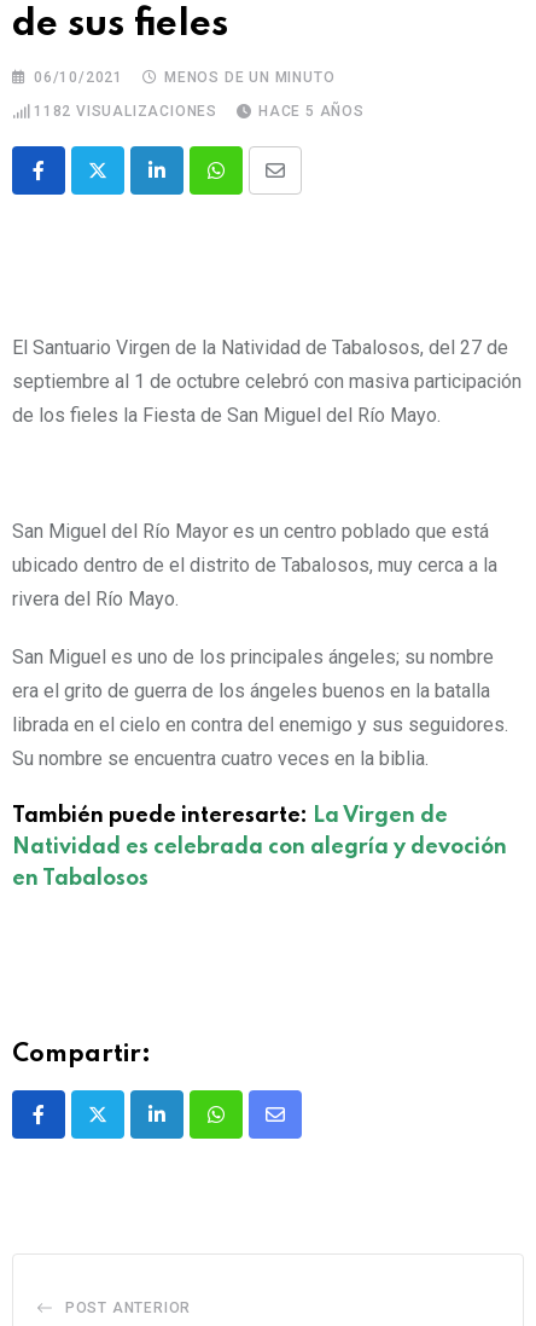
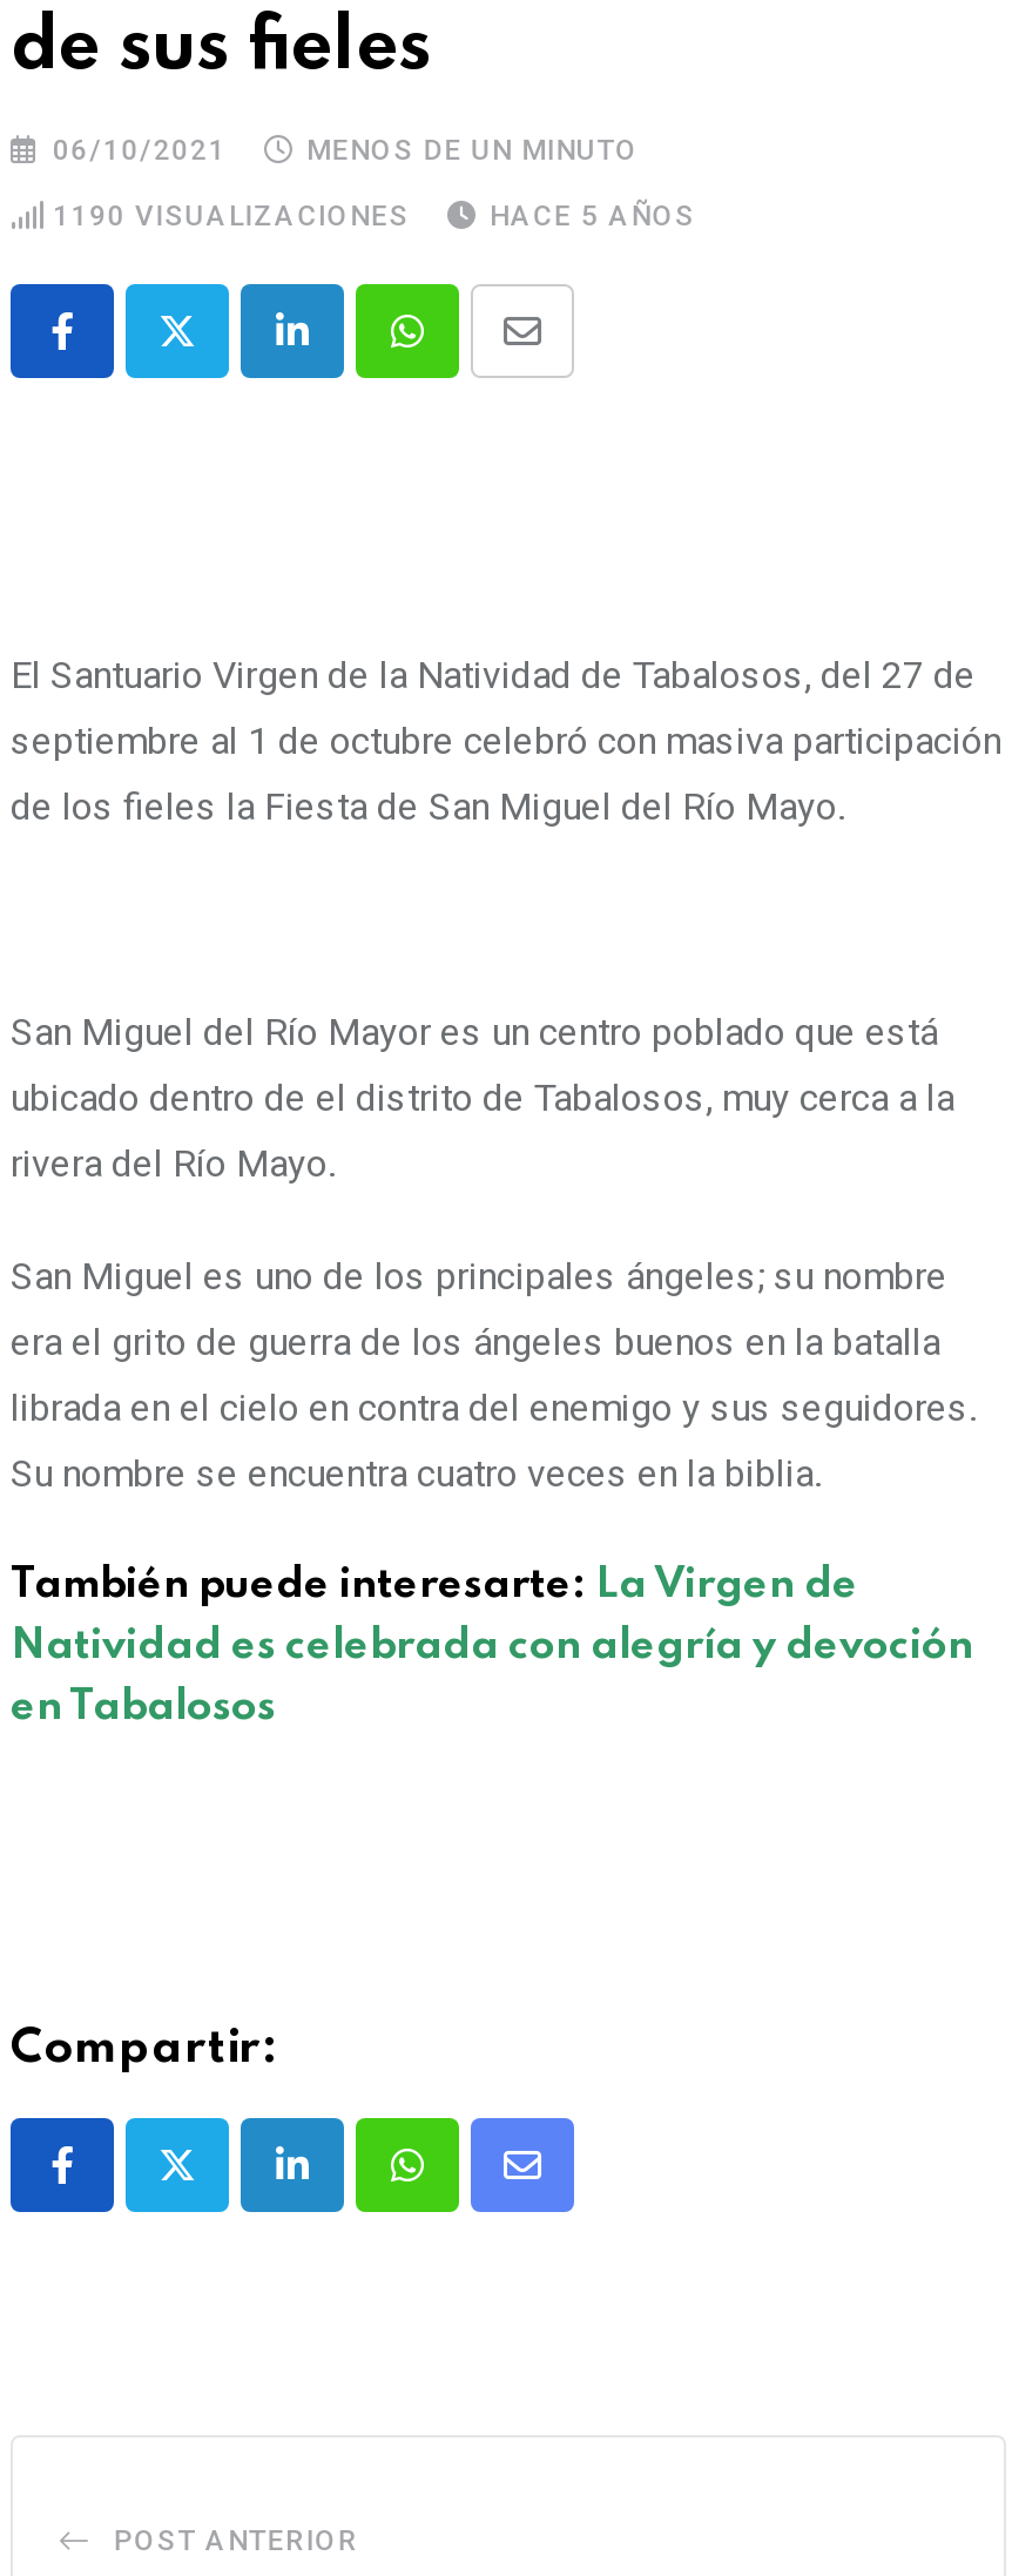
[34,103,217,120] 1182 VISUALIZACIONES -> [53,200,410,232] 1190 VISUALIZACIONES

